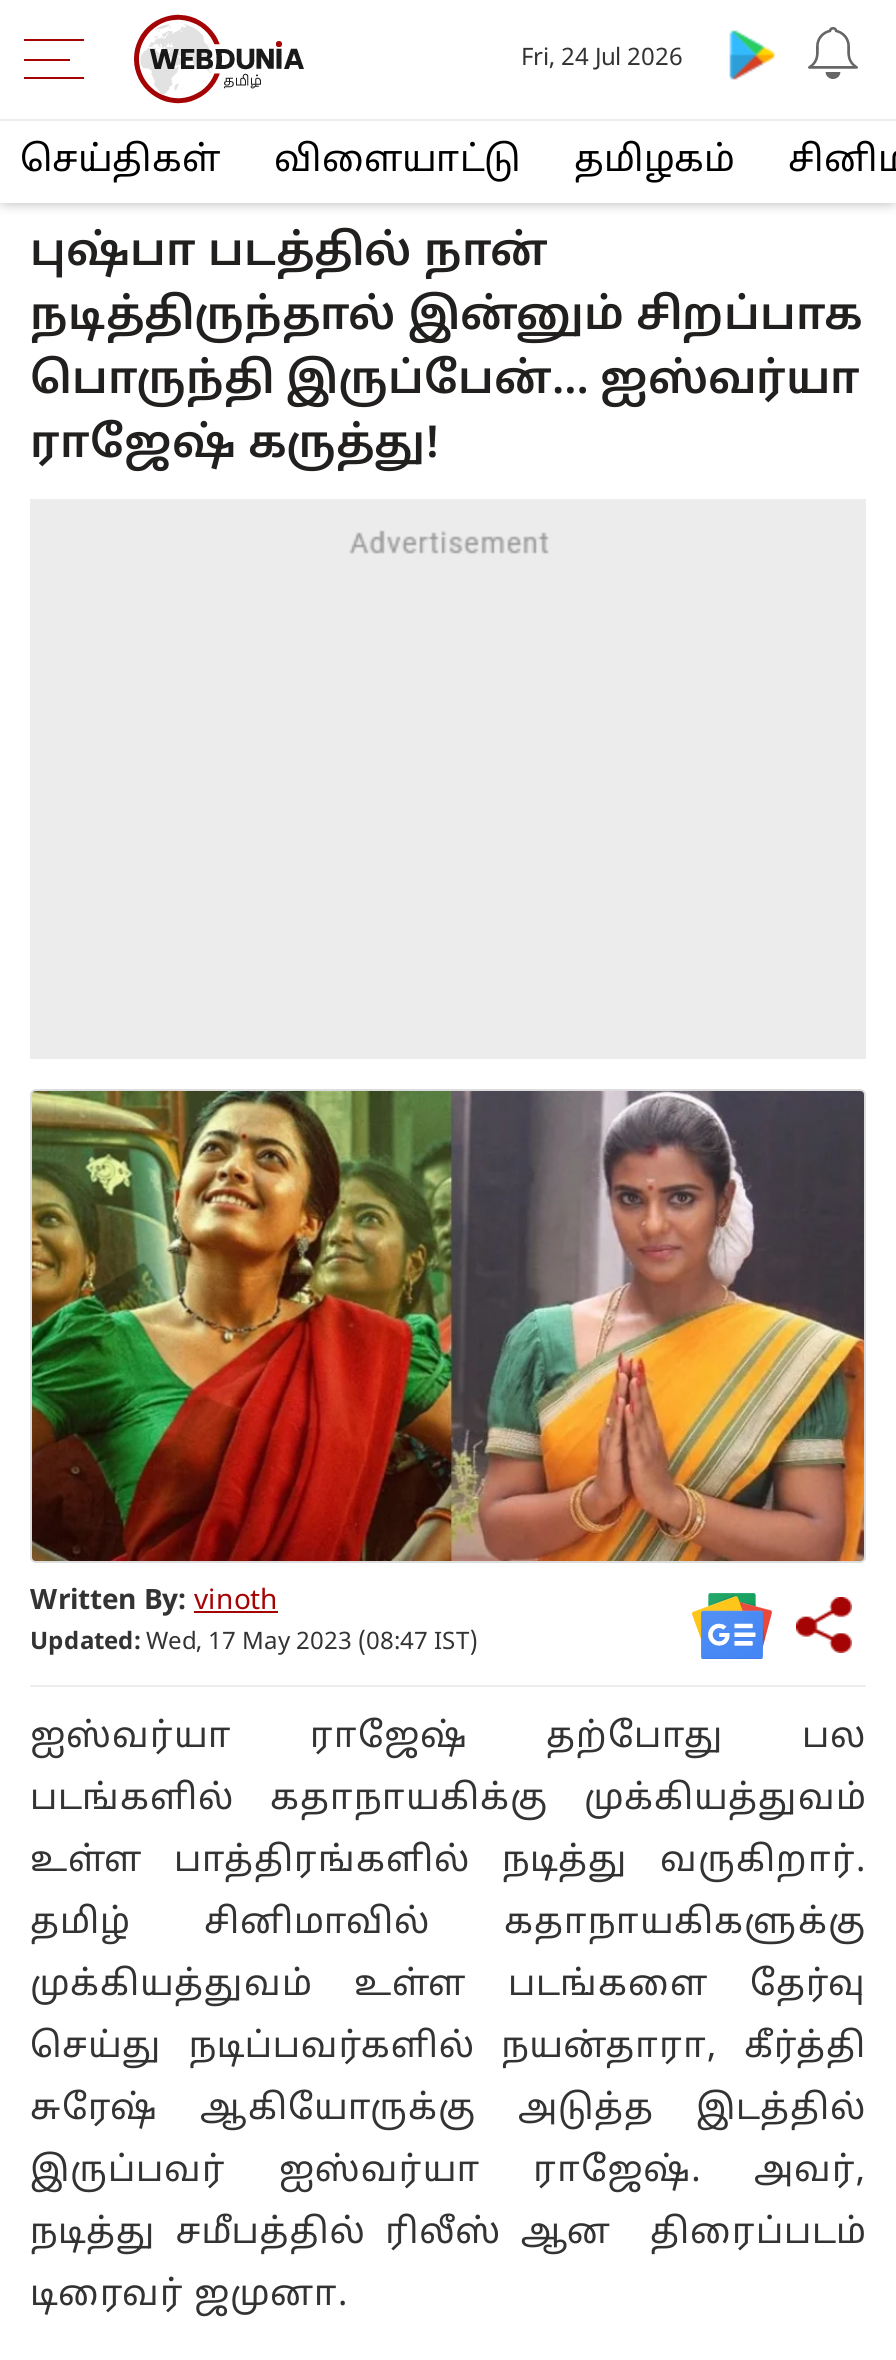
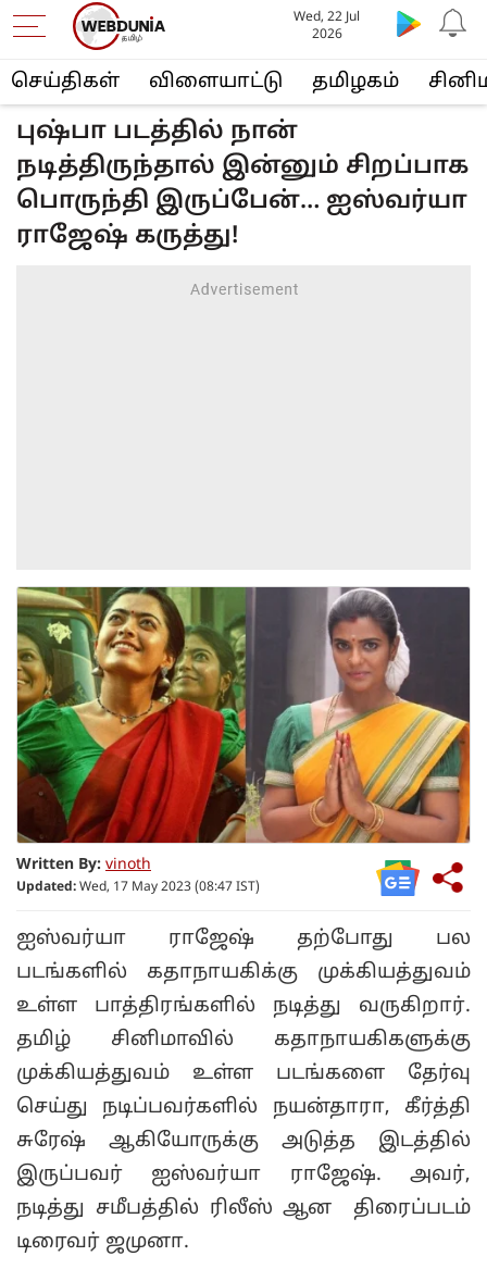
[521,45,683,73] Fri, 24 Jul 2026 -> [294,10,360,42] Wed, 22 Jul | 2026

